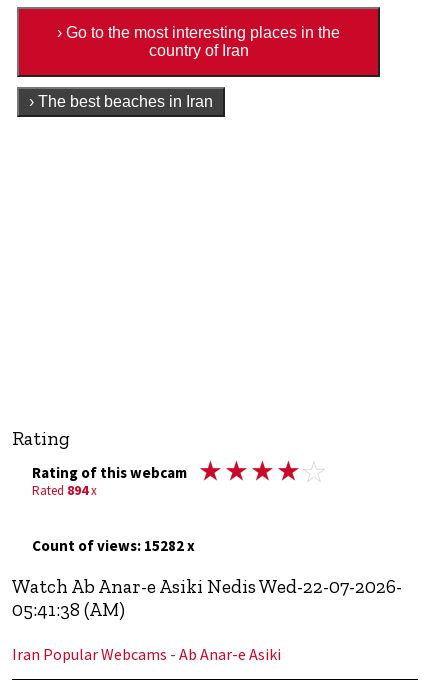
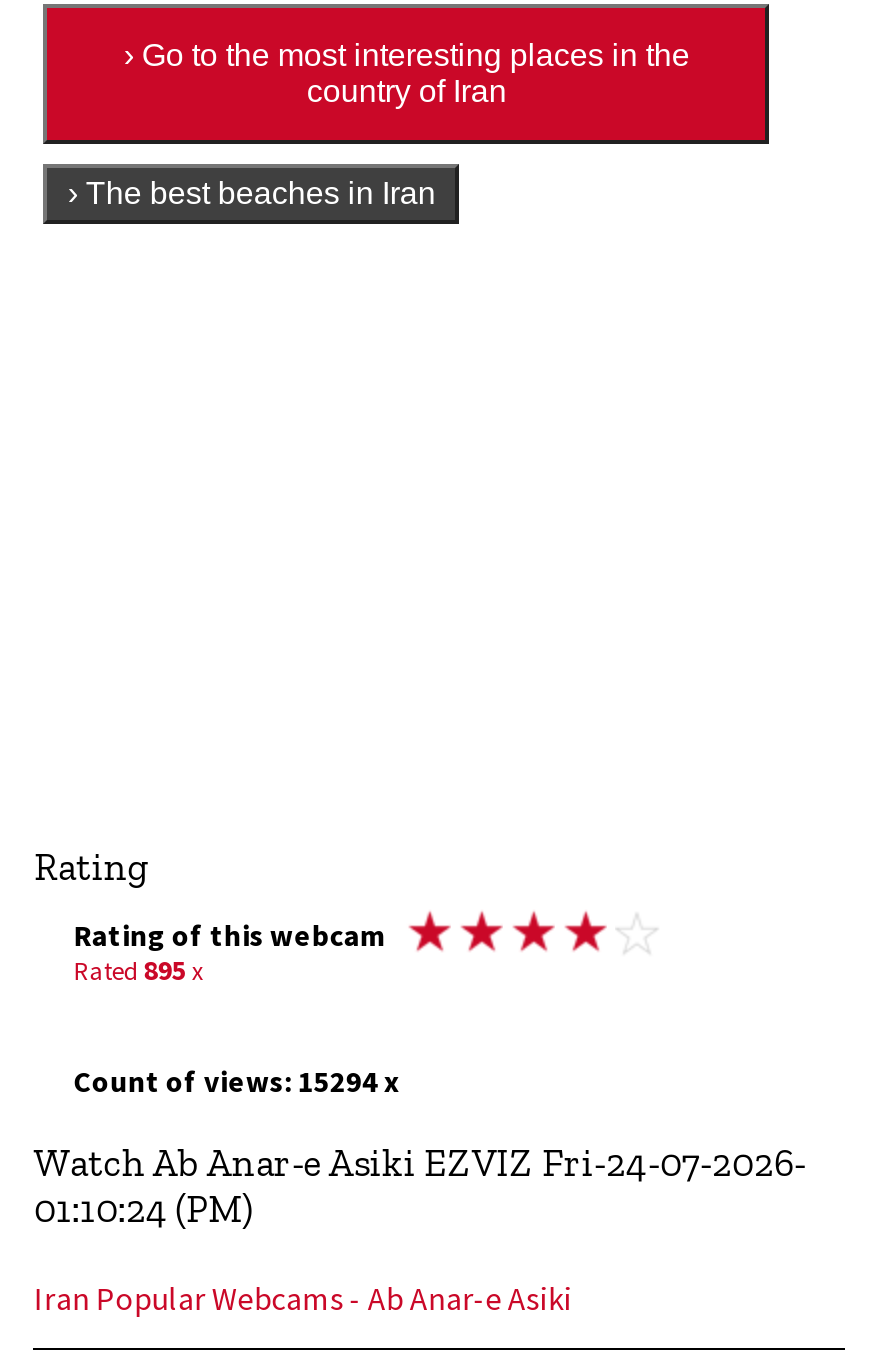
[32,481,97,499] Rated 894 x -> [74,951,204,987] Rated 895 x
[32,536,195,555] Count of views: 15282 x -> [74,1061,400,1099] Count of views: 15294 x
[12,575,402,621] Watch Ab Anar-e Asiki Nedis Wed-22-07-2026- | 05:41:38 (AM) -> [34,1139,806,1231] Watch Ab Anar-e Asiki EZVIZ Fri-24-07-2026- | 01:10:24 (PM)

